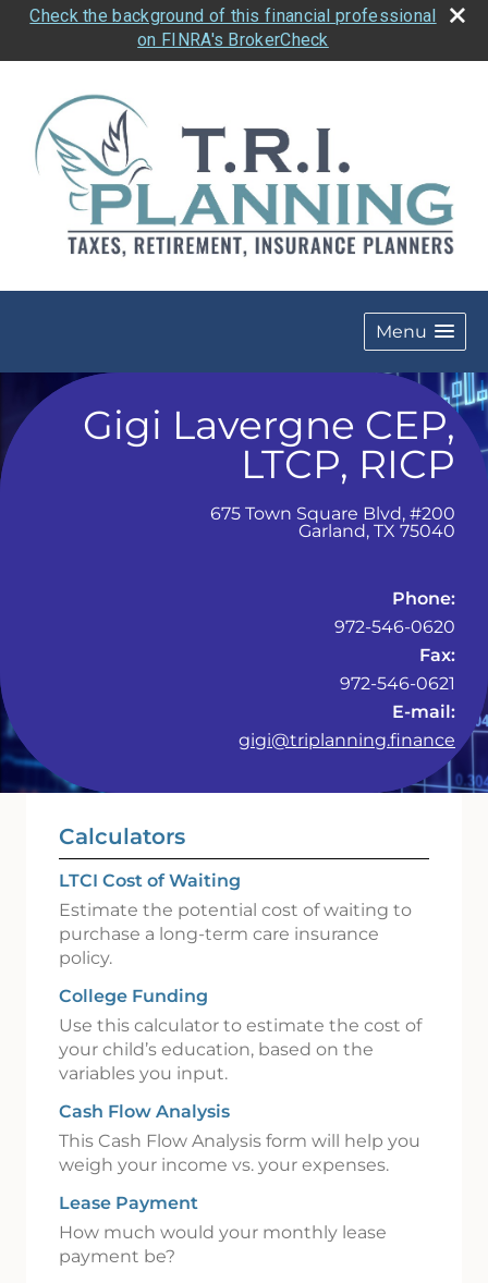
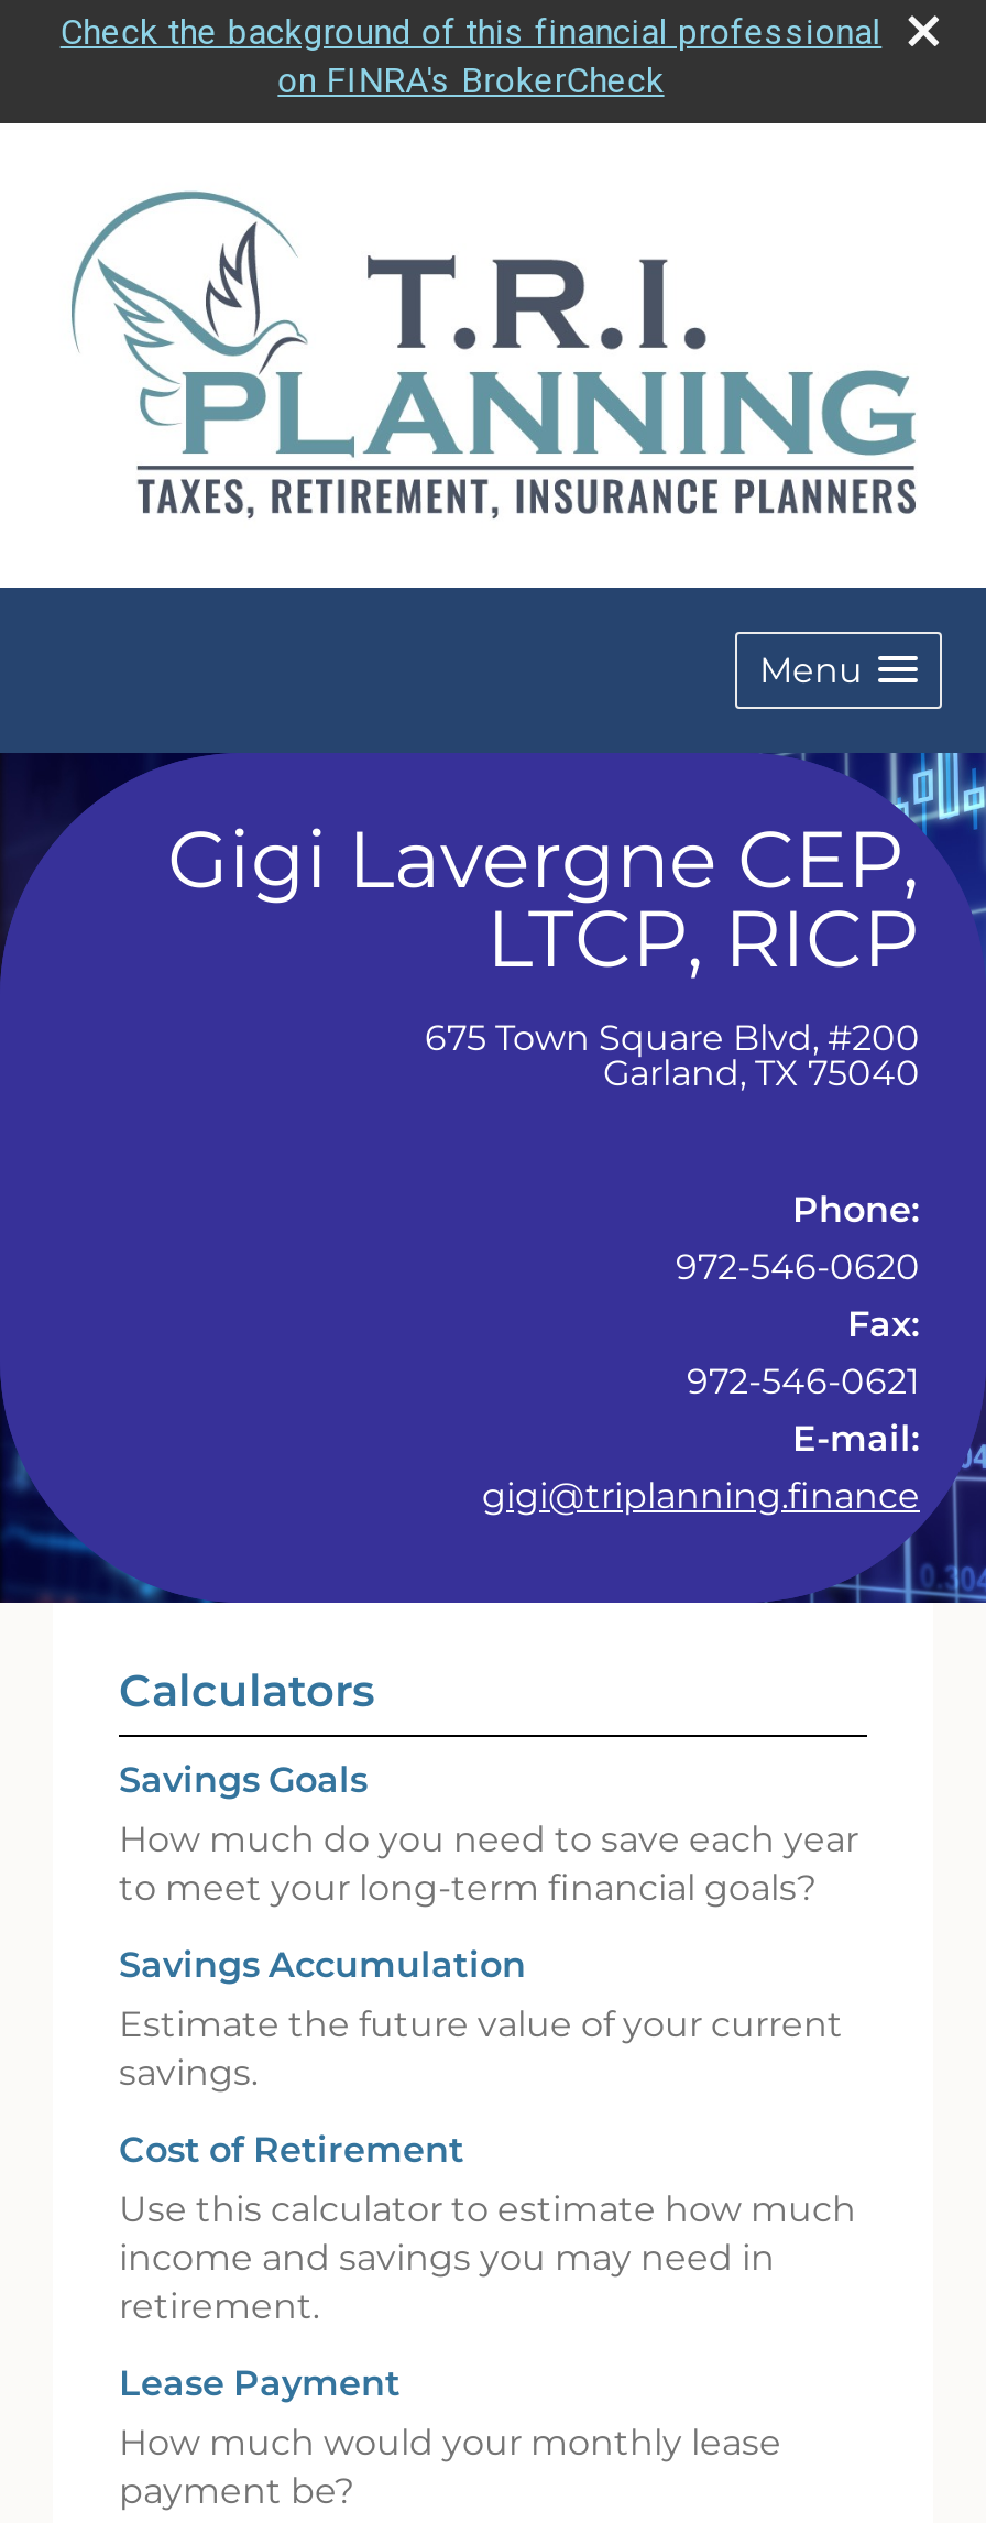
[59,871,412,969] LTCI Cost of Waiting | Estimate the potential cost of waiting to | purchase a long-term care insurance | policy. -> [119,1760,858,1910] Savings Goals | How much do you need to save each year | to meet your long-term financial goals?
[59,986,422,1084] College Funding | Use this calculator to estimate the cost of | your child’s education, based on the | variables you input. -> [119,1945,843,2095] Savings Accumulation | Estimate the future value of your current | savings.
[59,1102,420,1176] Cash Flow Analysis | This Cash Flow Analysis form will help you | weigh your income vs. your expenses. -> [119,2130,856,2328] Cost of Retirement | Use this calculator to estimate how much | income and savings you may need in | retirement.

